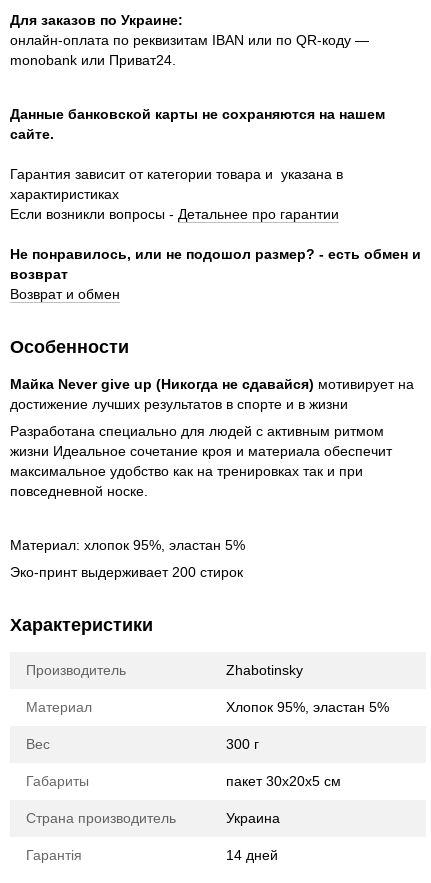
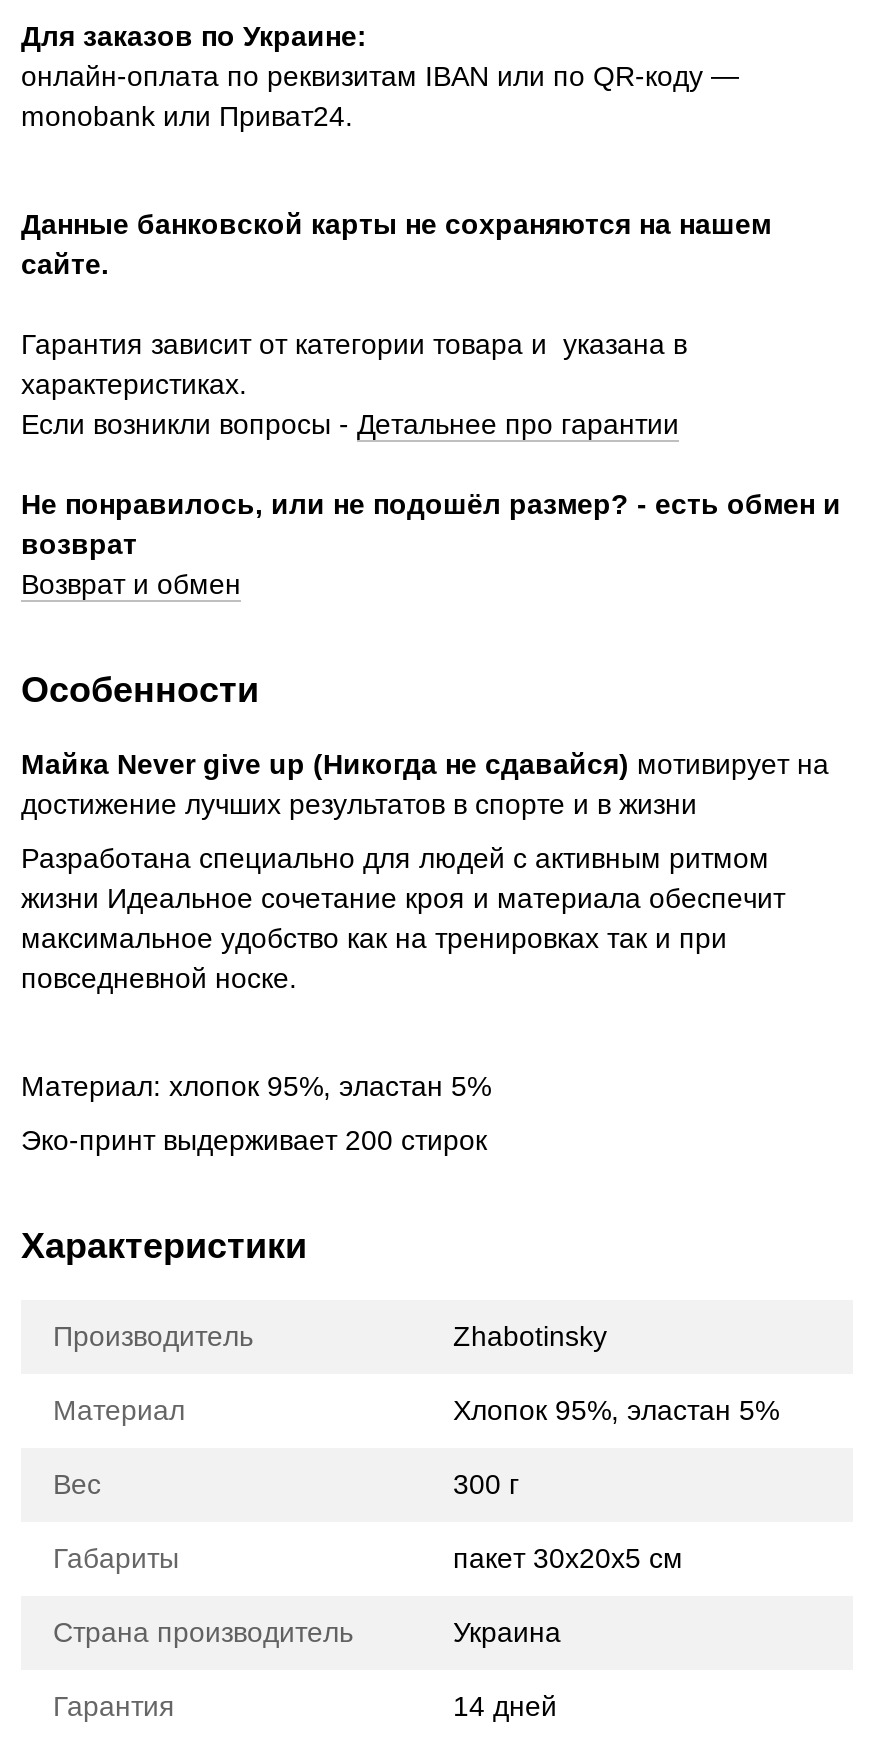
[10,186,123,202] характиристиках -> [21,368,247,400] характеристиках.
[10,246,421,262] Не понравилось, или не подошол размер? - есть обмен и -> [21,488,841,520] Не понравилось, или не подошёл размер? - есть обмен и
[26,847,82,863] Гарантія -> [53,1690,175,1722] Гарантия

